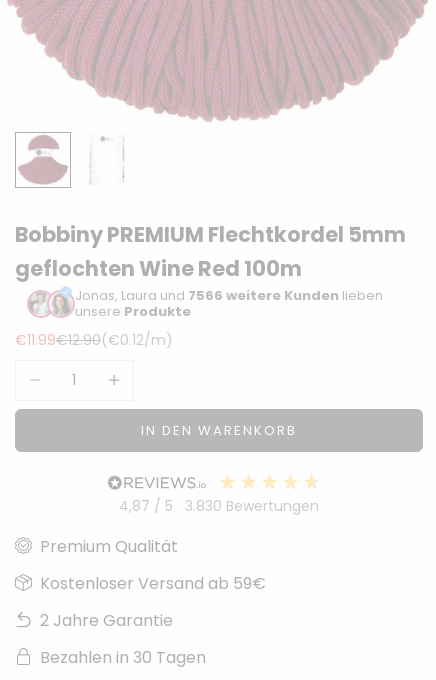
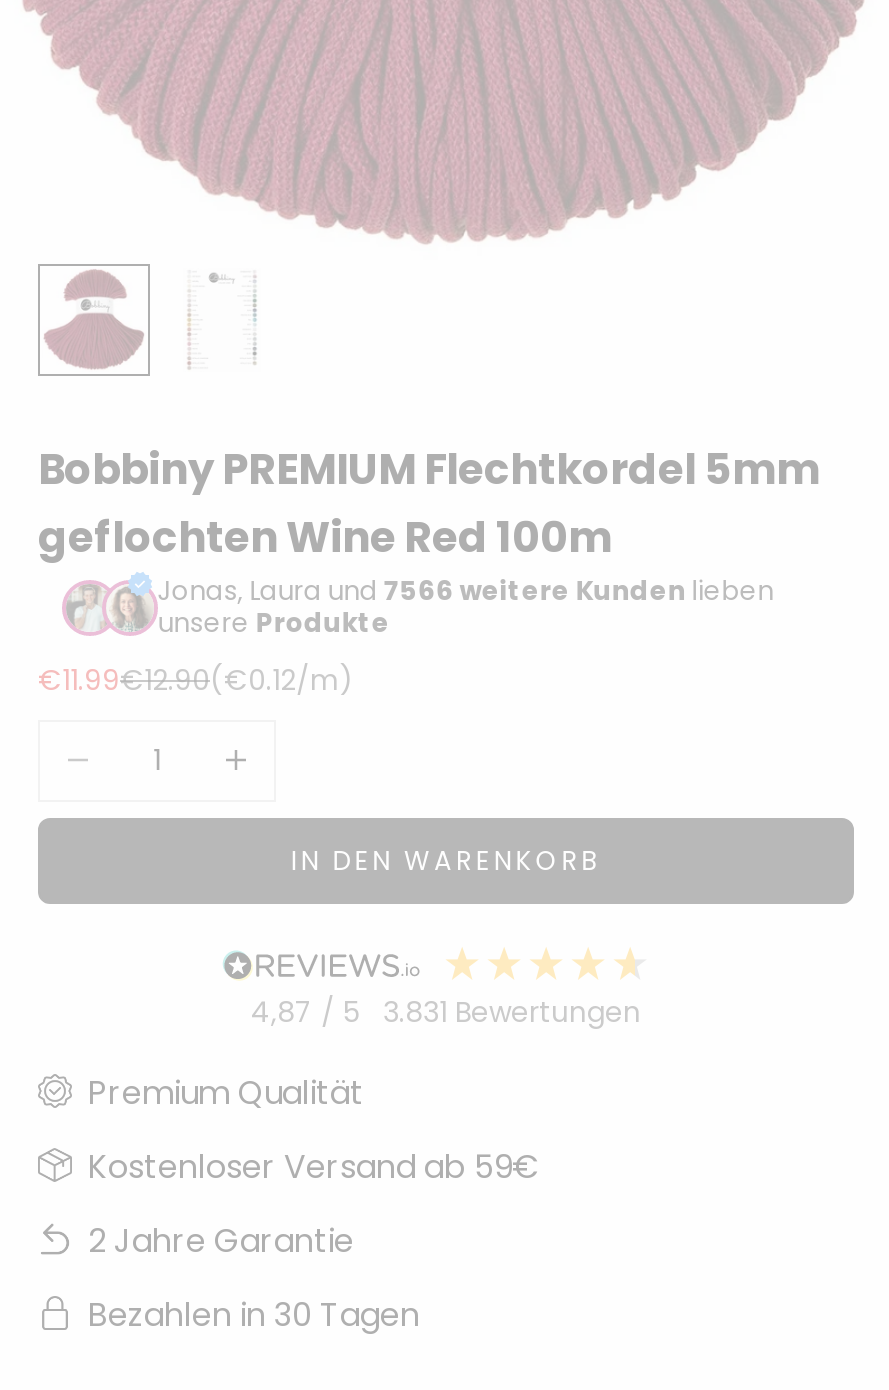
[119,496,319,516] 4,87 / 5 3.830 Bewertungen -> [251,993,641,1033] 4,87 / 5 3.831 Bewertungen

